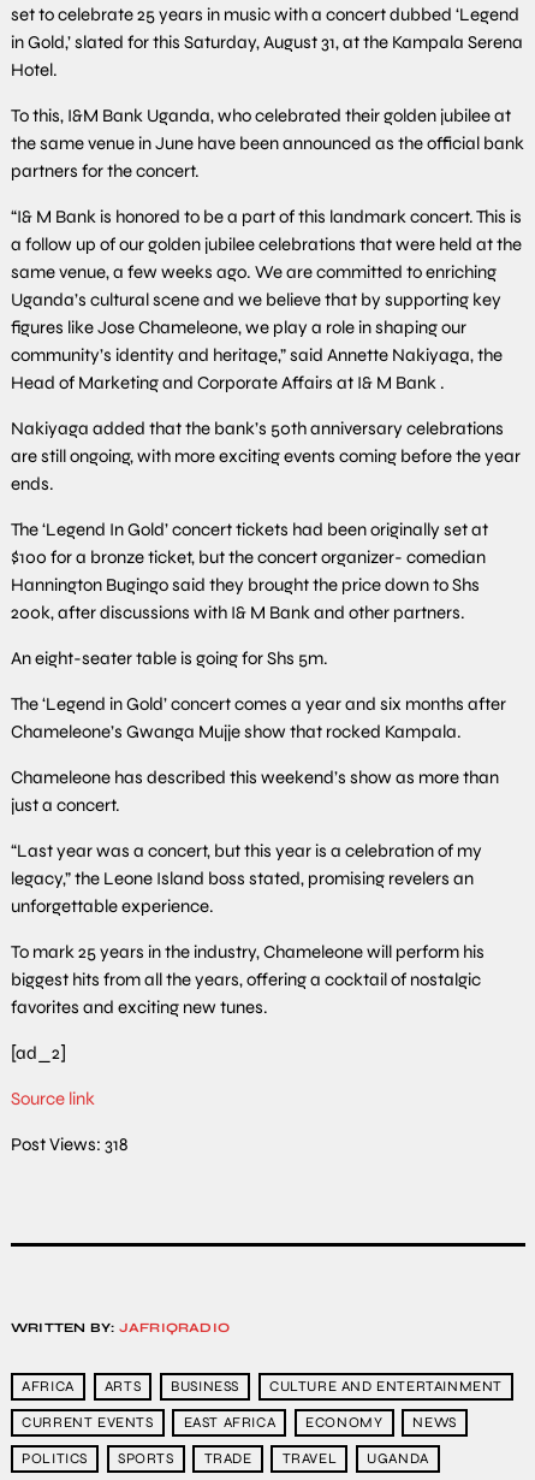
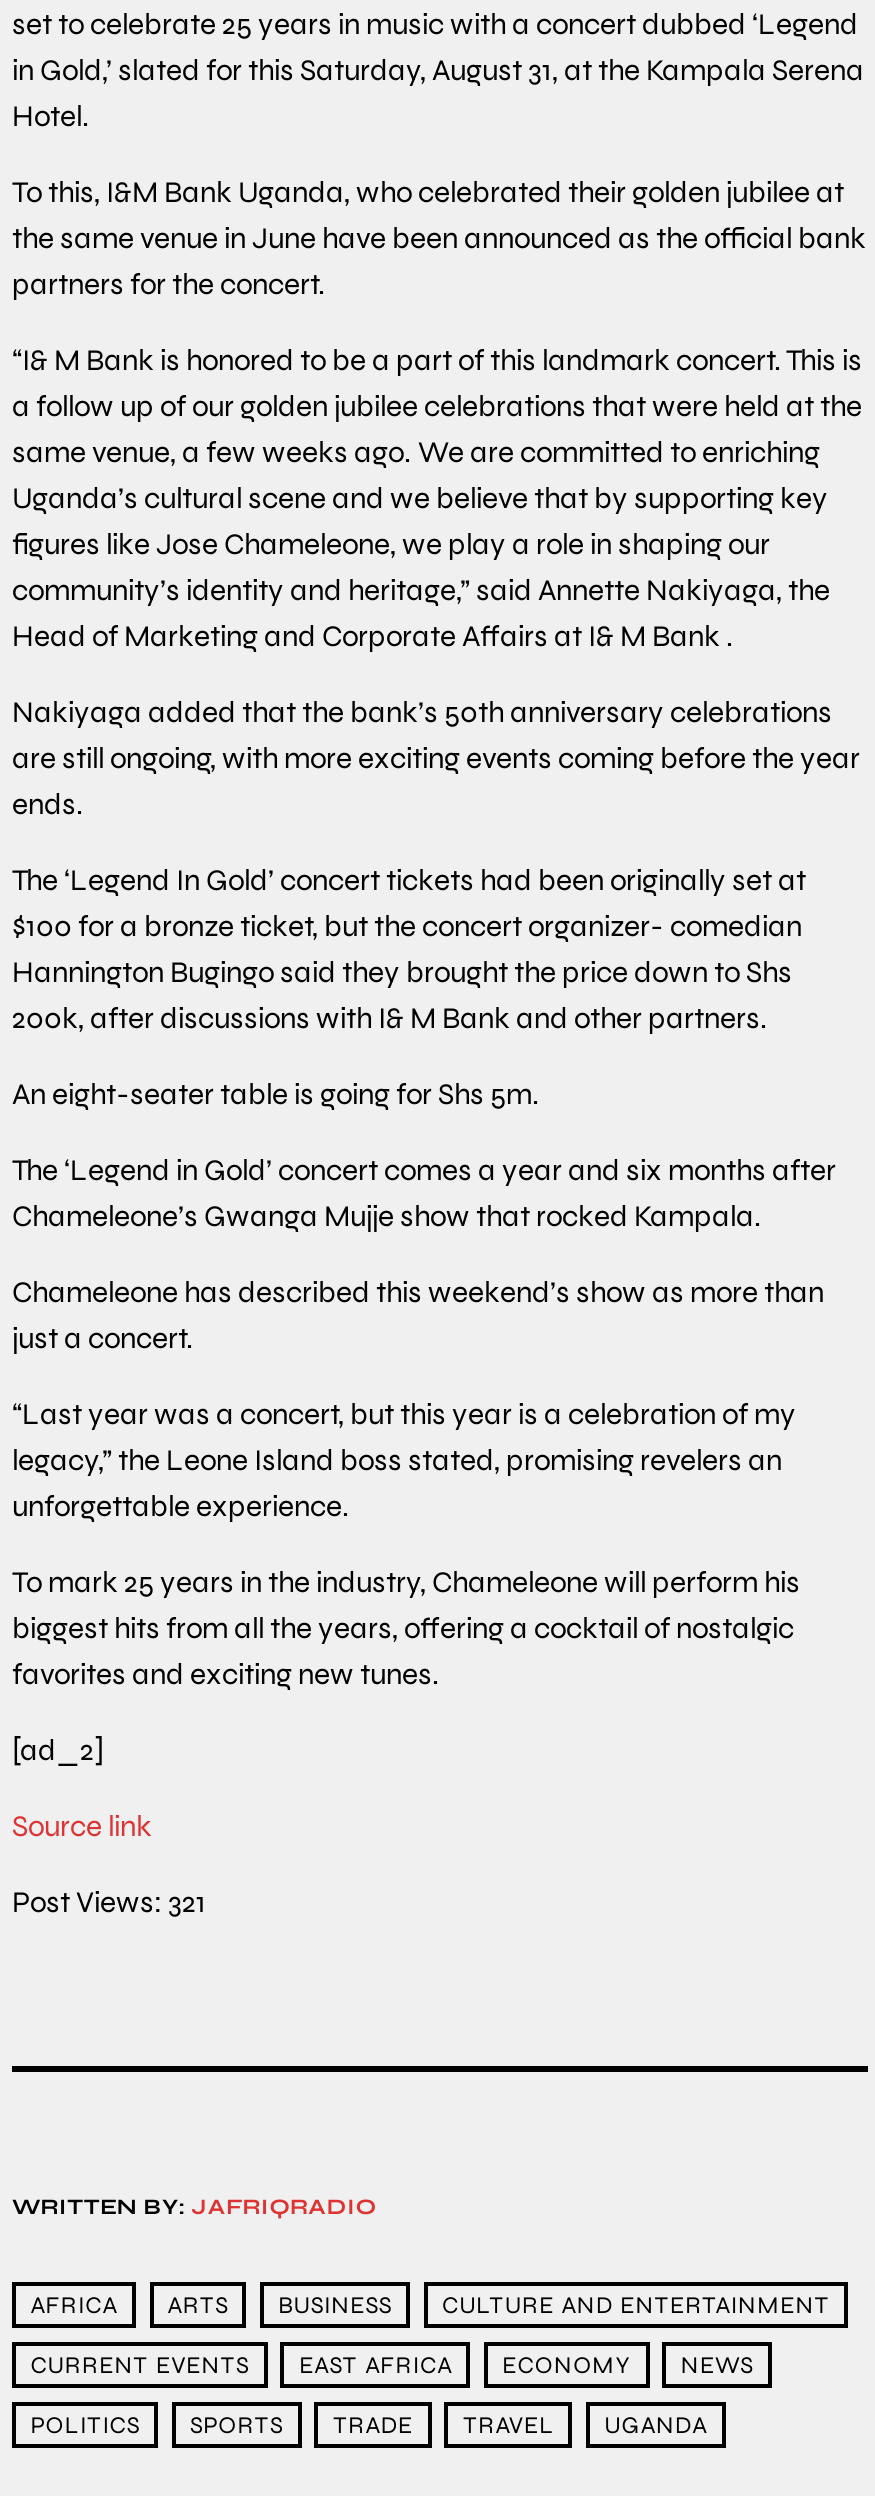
[11,1133,127,1155] Post Views: 318 -> [12,1884,206,1920] Post Views: 321

